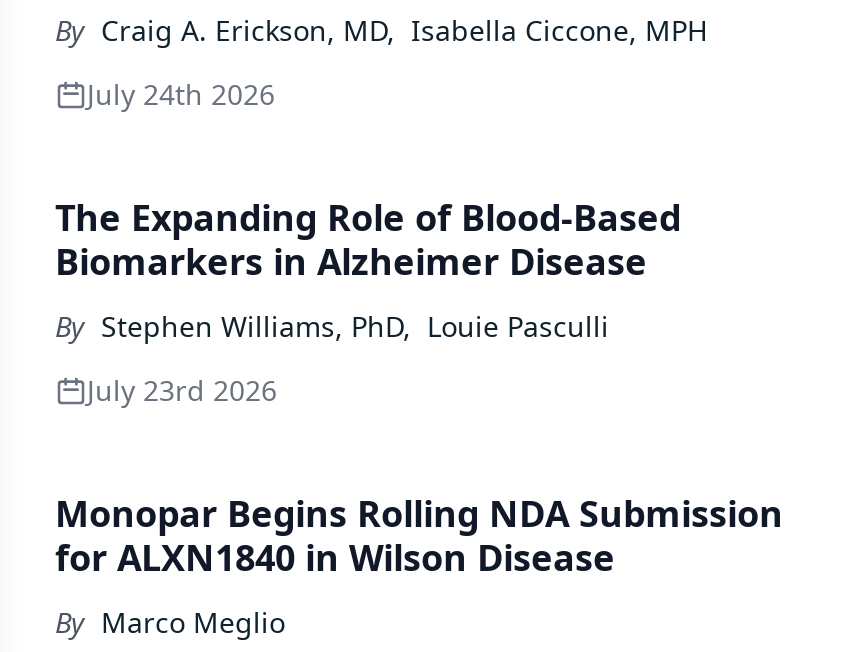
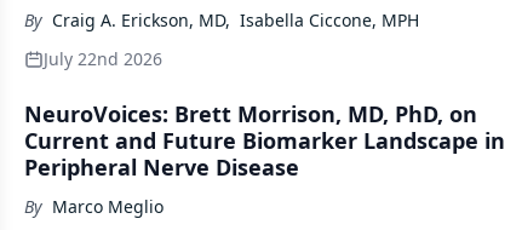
[55,75,783,581] July 24th 2026 | The Expanding Role of Blood-Based | Biomarkers in Alzheimer Disease | By Stephen Williams, PhD, Louie Pasculli | July 23rd 2026 | Monopar Begins Rolling NDA Submission | for ALXN1840 in Wilson Disease -> [24,47,505,182] July 22nd 2026 | NeuroVoices: Brett Morrison, MD, PhD, on | Current and Future Biomarker Landscape in | Peripheral Nerve Disease

